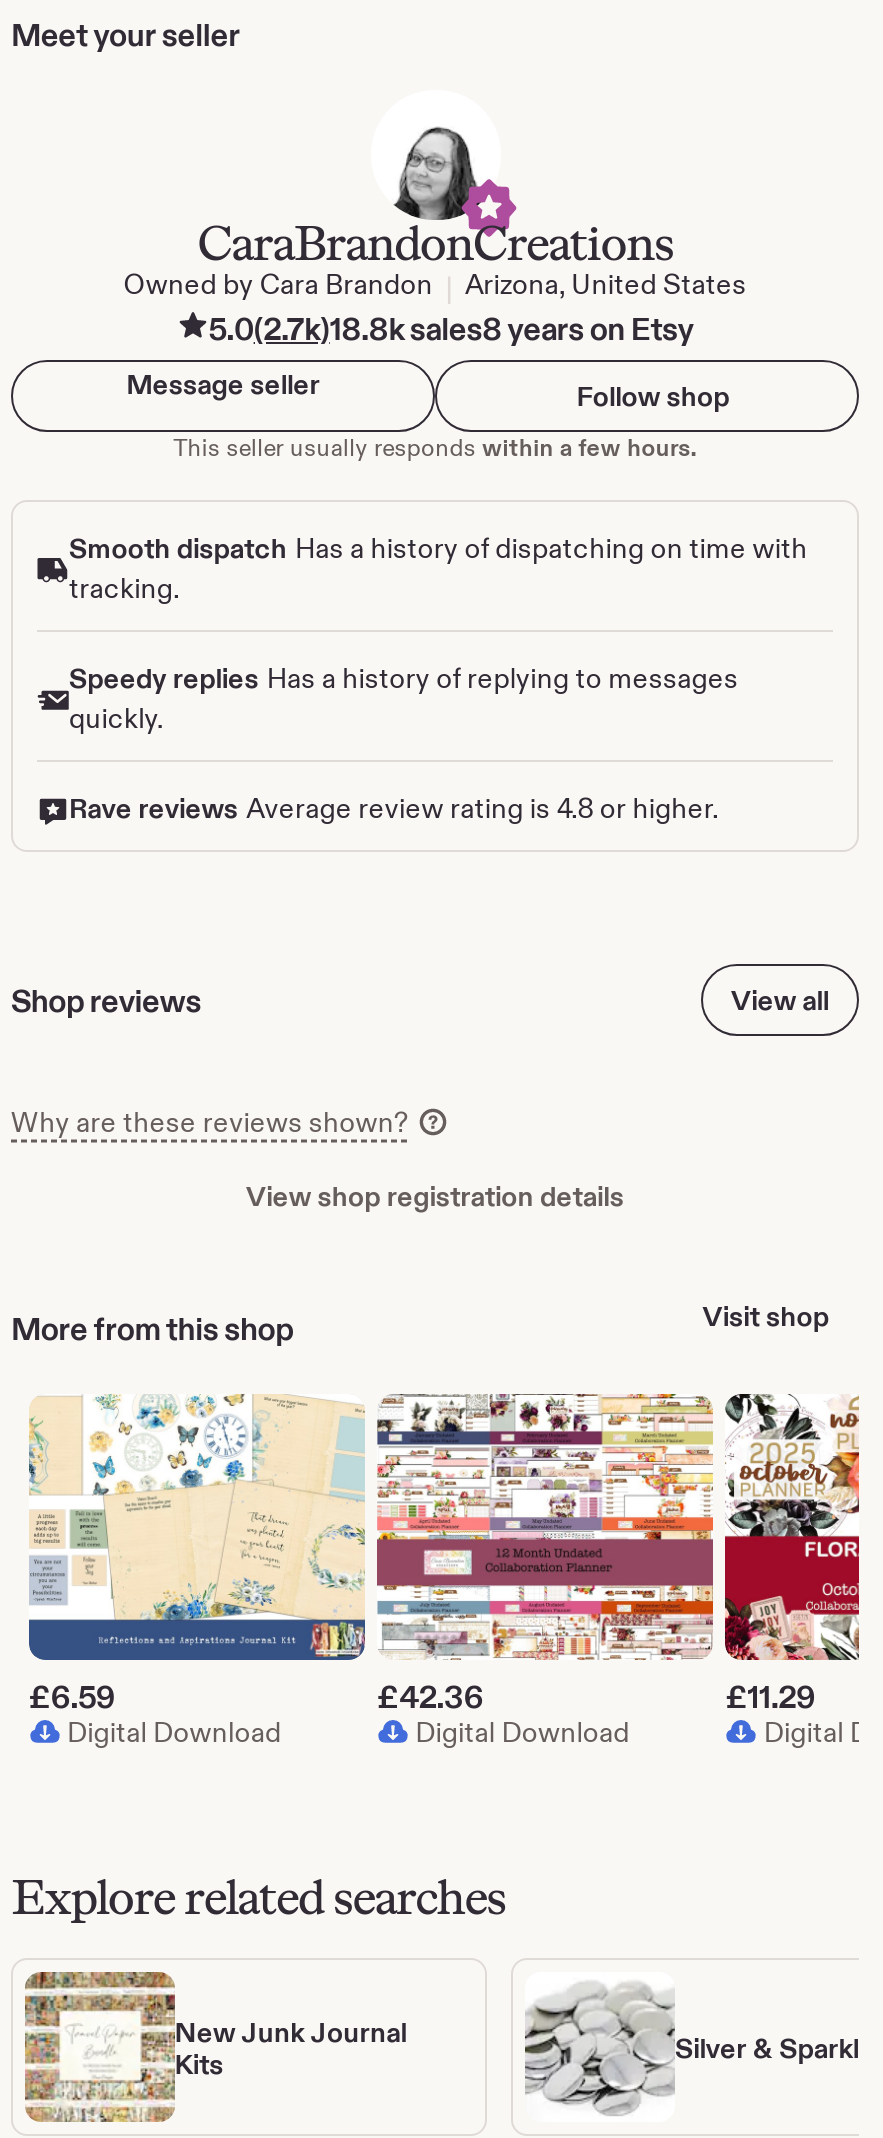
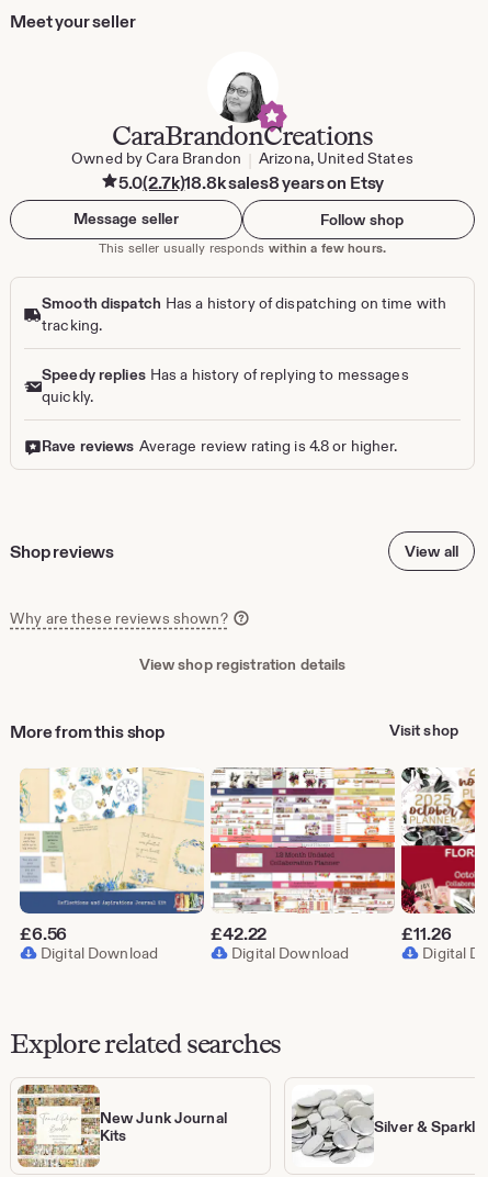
[29,1677,115,1717] £6.59 -> [20,923,67,945] £6.56
[377,1677,483,1717] £42.36 -> [211,923,267,945] £42.22
[726,1677,816,1717] £11.29 -> [402,923,451,945] £11.26

